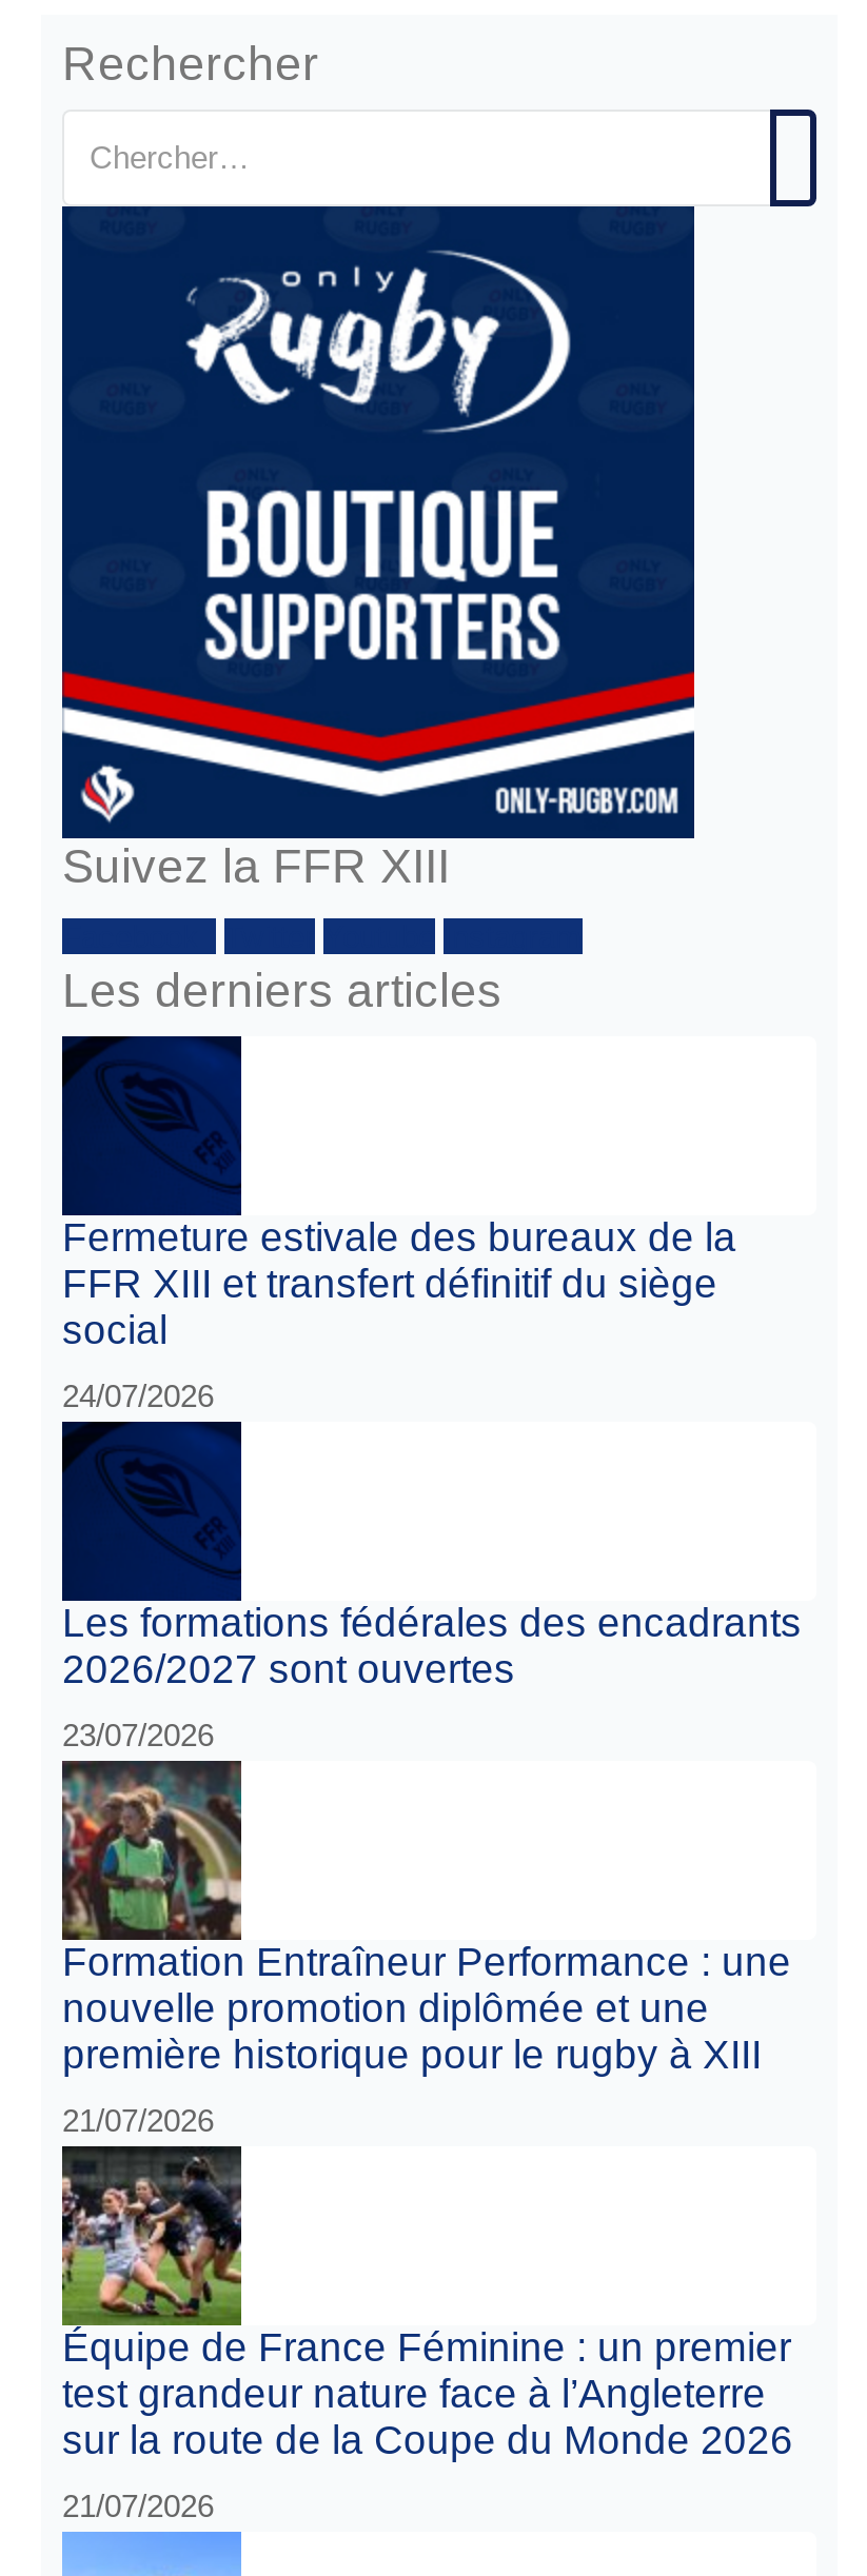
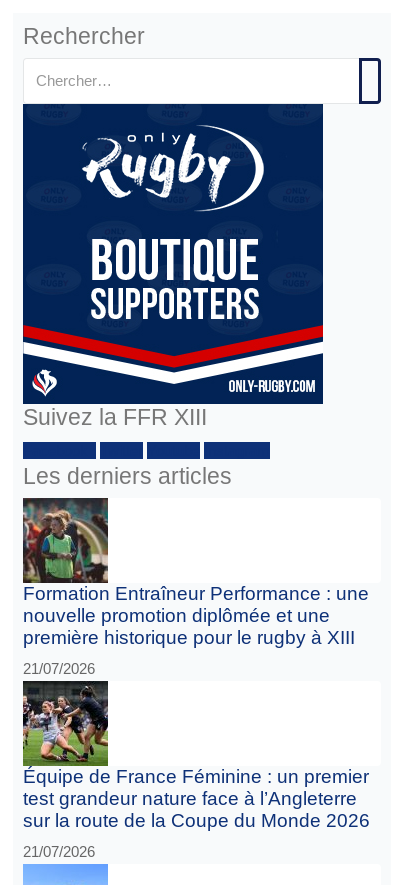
[62,1036,736,1412] [image] | Fermeture estivale des bureaux de la | FFR XIII et transfert définitif du siège | social | 24/07/2026 -> none
[60,1428,802,1752] [image] | Les formations fédérales des encadrants | 2026/2027 sont ouvertes | 23/07/2026 -> none

